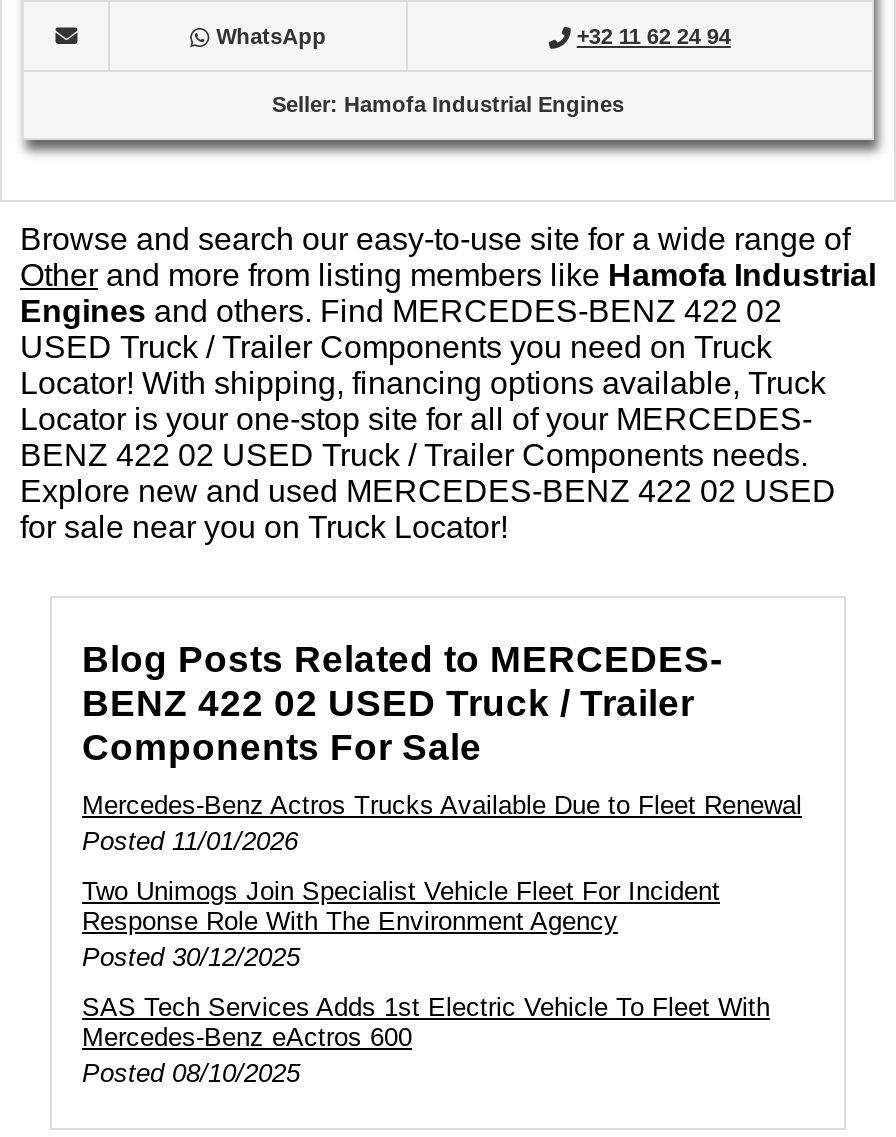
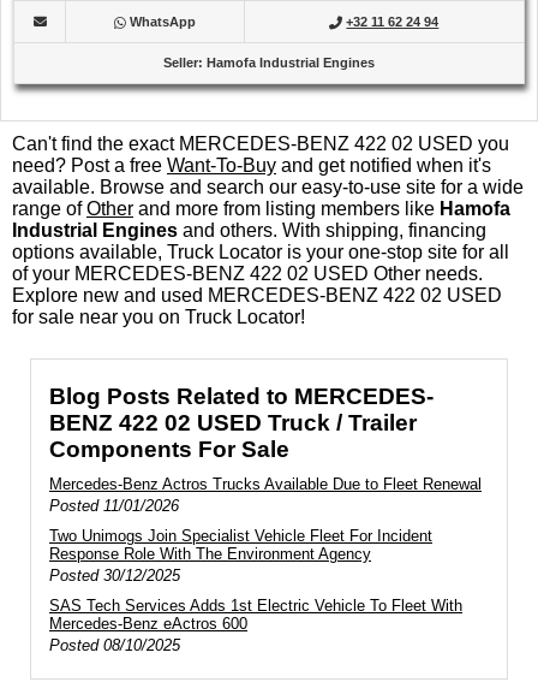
[20,222,876,472] Browse and search our easy-to-use site for a wide range of | Other and more from listing members like Hamofa Industrial | Engines and others. Find MERCEDES-BENZ 422 02 | USED Truck / Trailer Components you need on Truck | Locator! With shipping, financing options available, Truck | Locator is your one-stop site for all of your MERCEDES- | BENZ 422 02 USED Truck / Trailer Components needs. -> [12,134,524,284] Can't find the exact MERCEDES-BENZ 422 02 USED you | need? Post a free Want-To-Buy and get notified when it's | available. Browse and search our easy-to-use site for a wide | range of Other and more from listing members like Hamofa | Industrial Engines and others. With shipping, financing | options available, Truck Locator is your one-stop site for all | of your MERCEDES-BENZ 422 02 USED Other needs.

